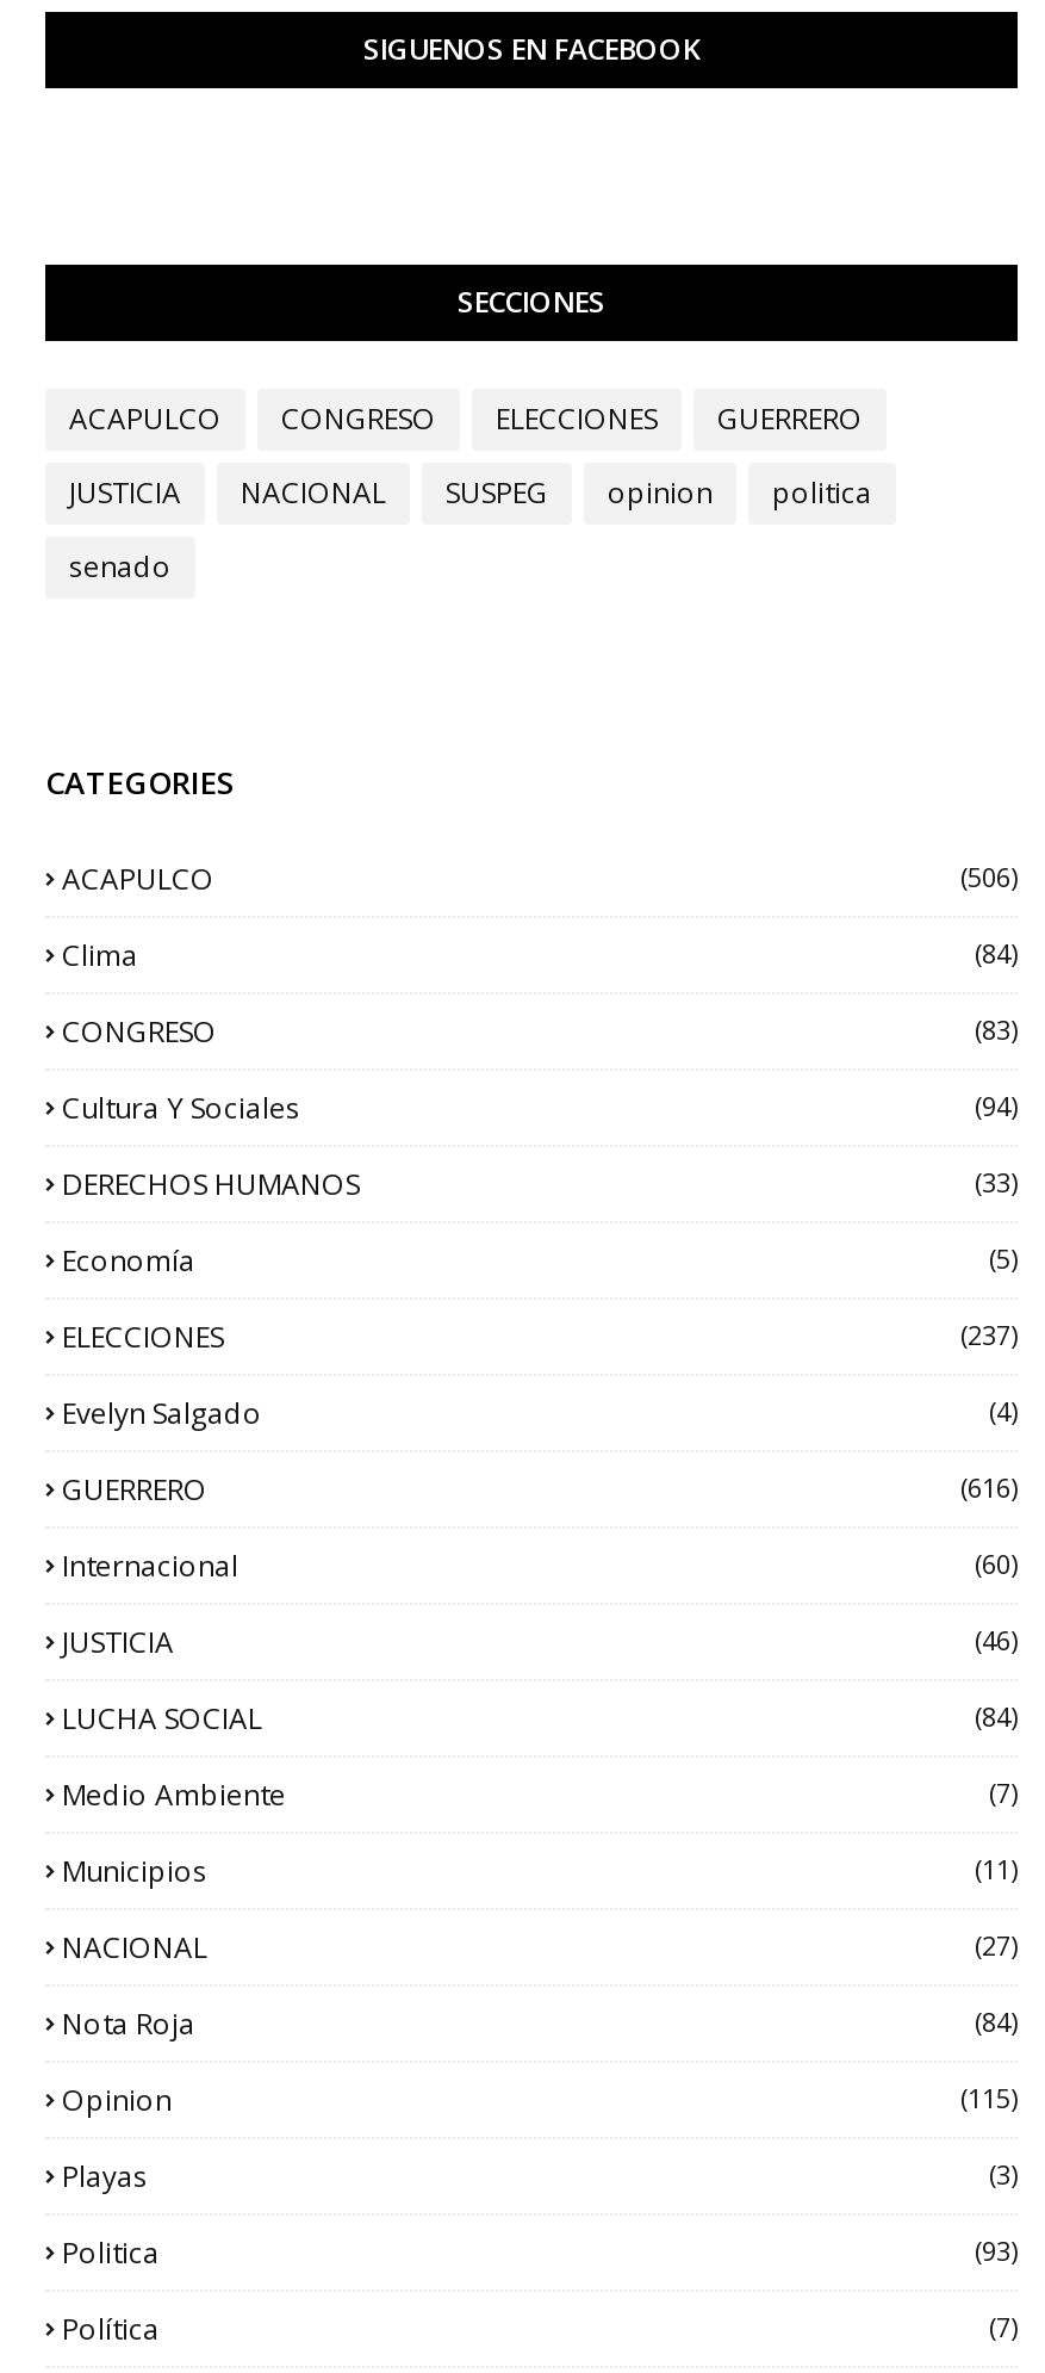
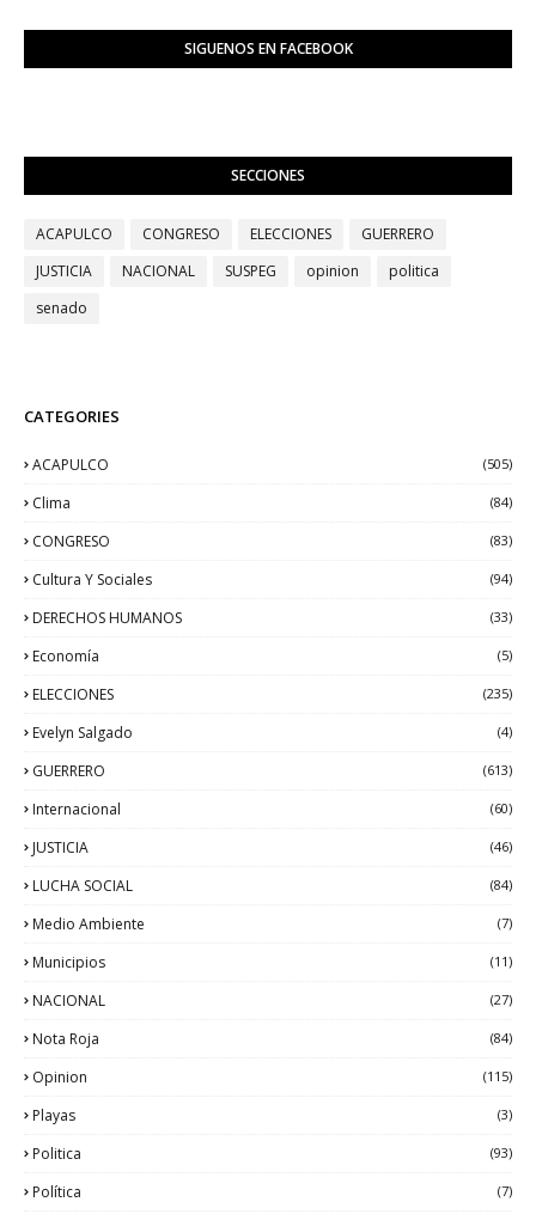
[960,857,1018,893] (506) -> [483,454,512,472] (505)
[960,1315,1018,1351] (237) -> [483,684,512,701] (235)
[960,1468,1018,1504] (616) -> [483,760,512,778] (613)

